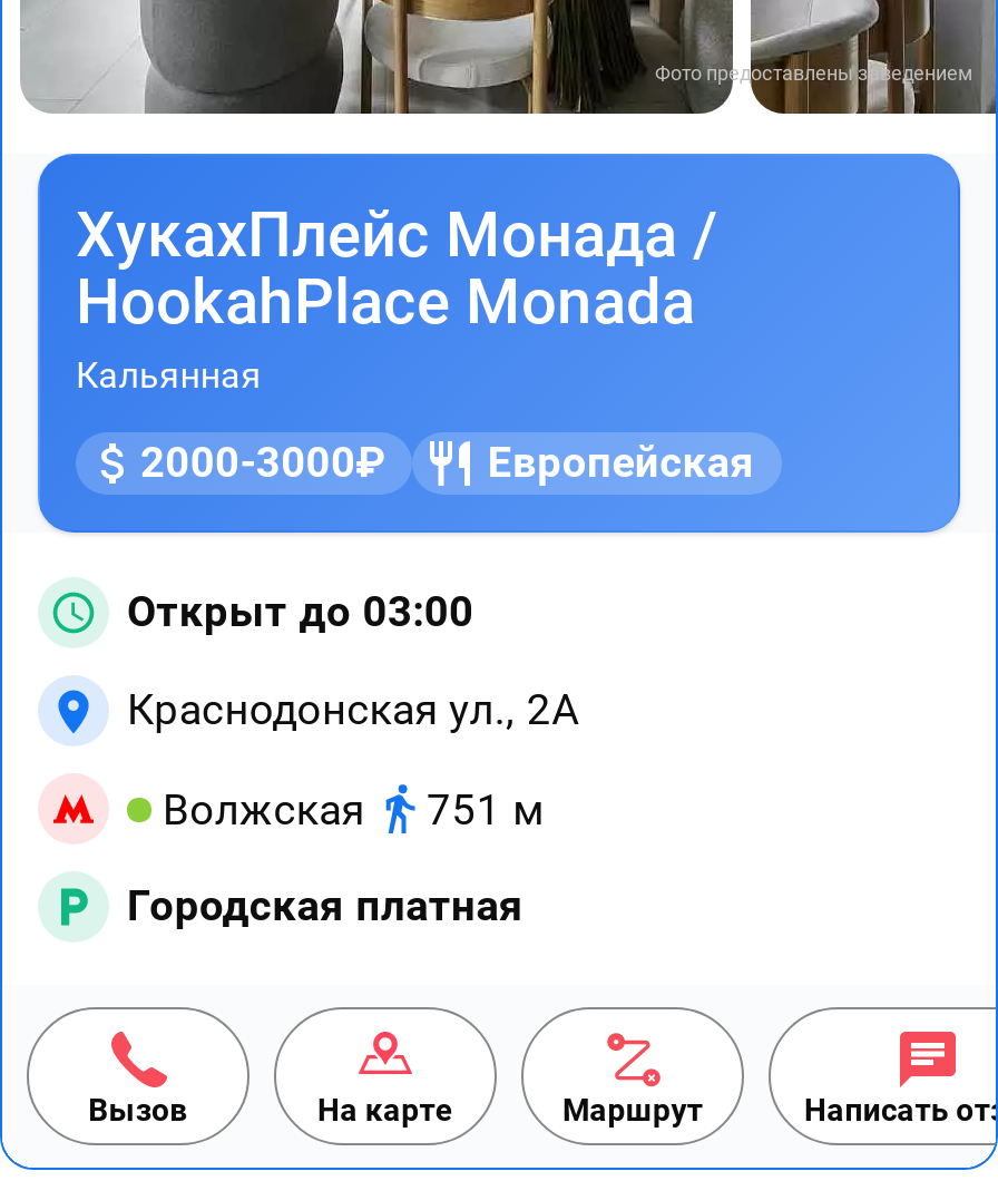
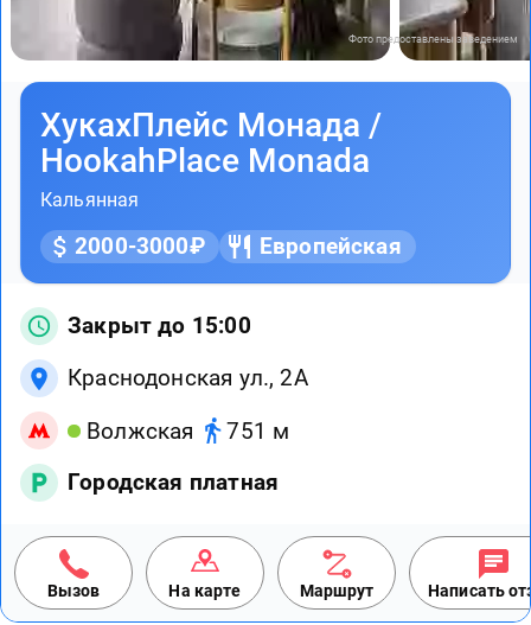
[127,587,474,638] Открыт до 03:00 -> [68,312,251,340] Закрыт до 15:00

